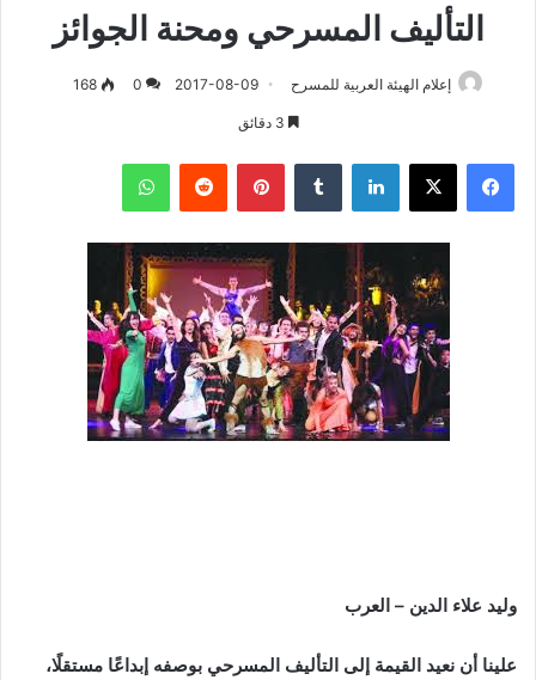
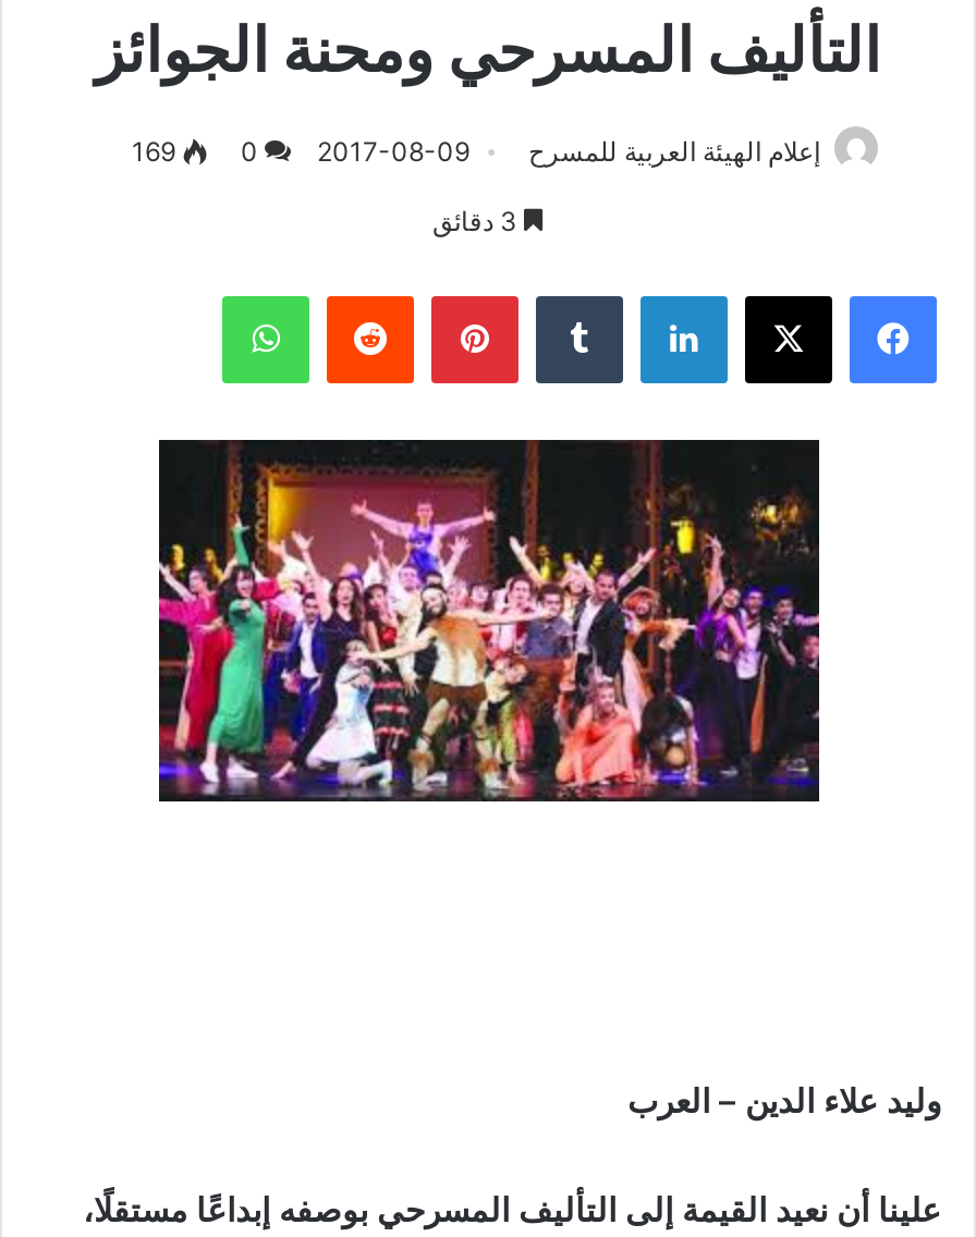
[72,75,450,93] إعلام الهيئة العربية للمسرح 2017-08-09 0 168 -> [132,135,820,168] إعلام الهيئة العربية للمسرح 2017-08-09 0 169

